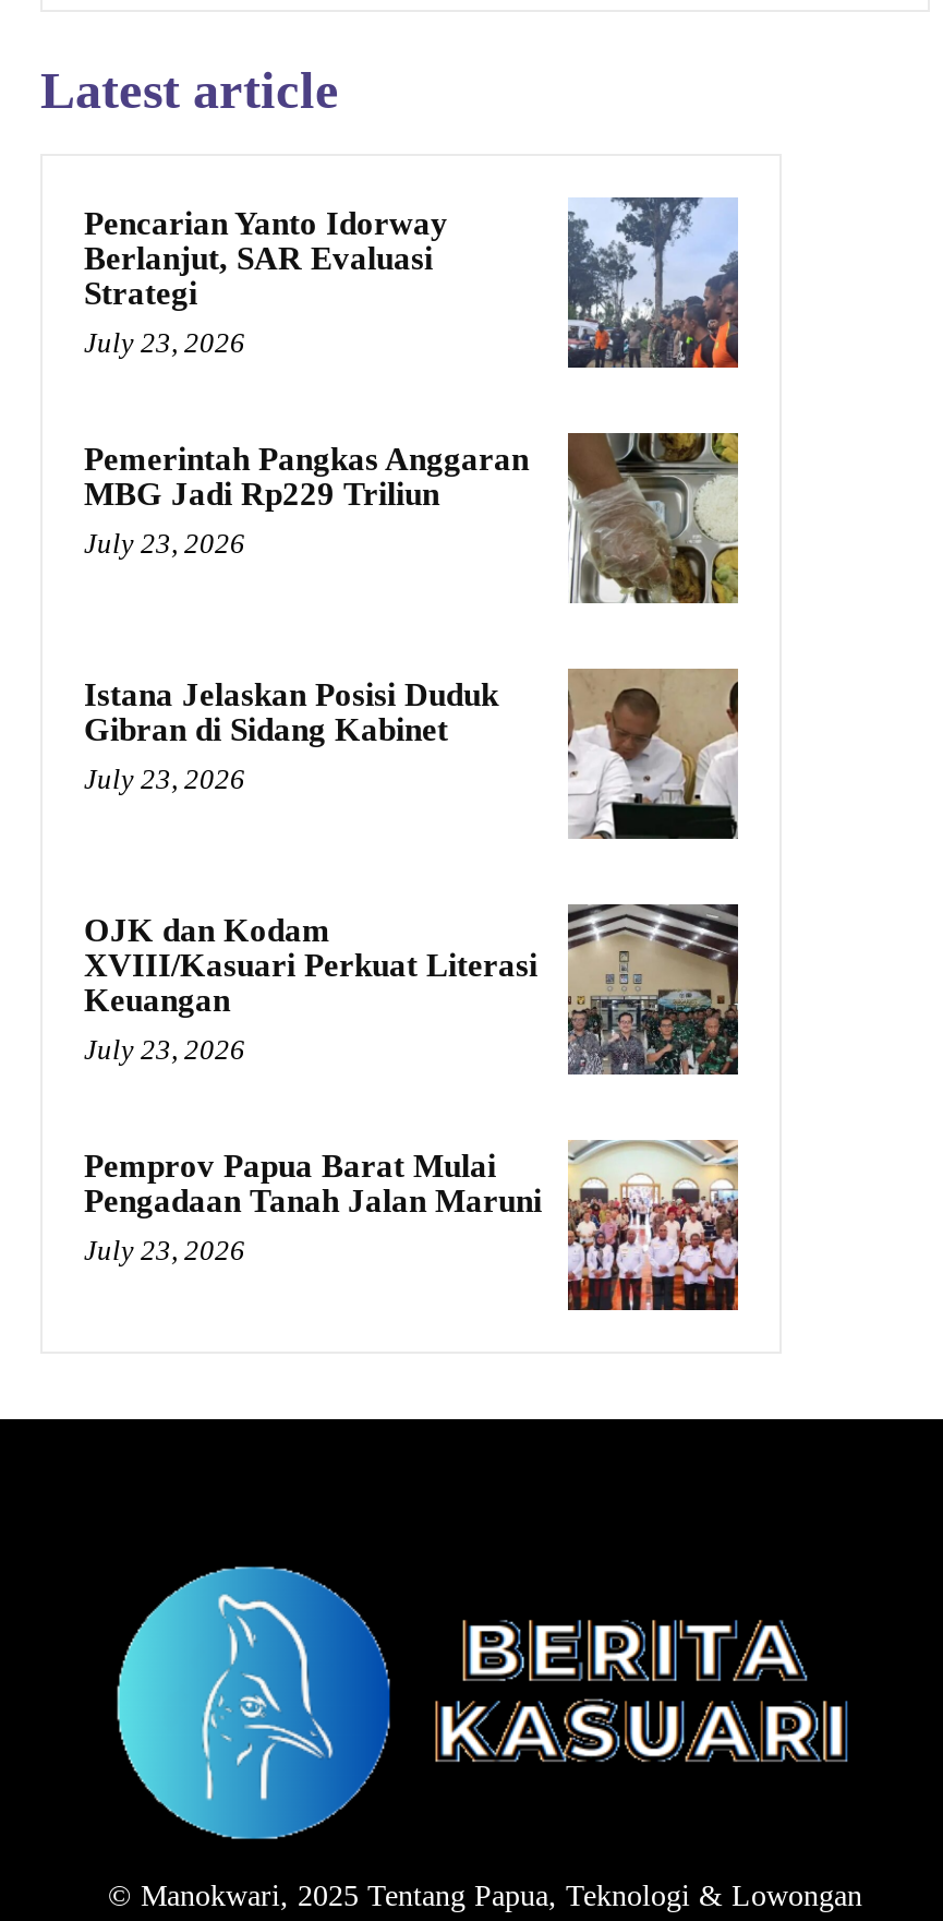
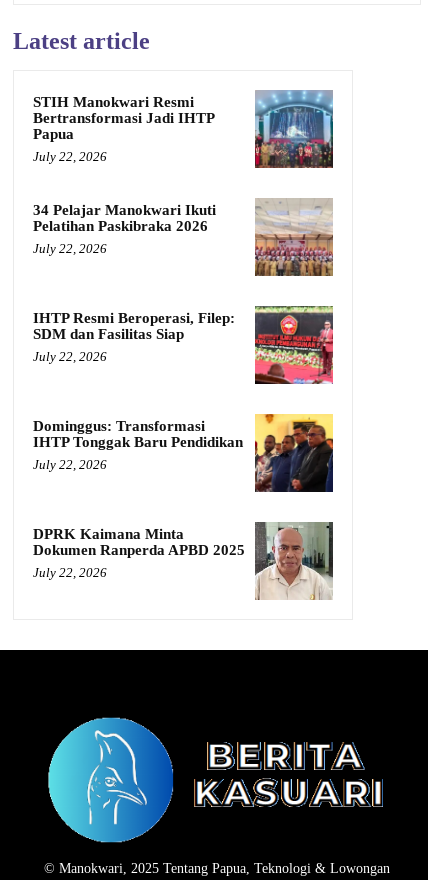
[84,206,448,358] Pencarian Yanto Idorway | Berlanjut, SAR Evaluasi | Strategi | July 23, 2026 -> [33,94,215,164] STIH Manokwari Resmi | Bertransformasi Jadi IHTP | Papua | July 22, 2026
[568,197,738,370] [image] -> [255,90,333,169] [image]
[84,433,738,603] [image] | Pemerintah Pangkas Anggaran | MBG Jadi Rp229 Triliun | July 23, 2026 -> [33,199,333,276] [image] | 34 Pelajar Manokwari Ikuti | Pelatihan Paskibraka 2026 | July 22, 2026
[84,669,740,841] [image] | Istana Jelaskan Posisi Duduk | Gibran di Sidang Kabinet | July 23, 2026 -> [33,306,334,385] [image] | IHTP Resmi Beroperasi, Filep: | SDM dan Fasilitas Siap | July 22, 2026
[84,902,740,1074] [image] | OJK dan Kodam | XVIII/Kasuari Perkuat Literasi | Keuangan | July 23, 2026 -> [33,413,334,492] [image] | Dominggus: Transformasi | IHTP Tonggak Baru Pendidikan | July 22, 2026
[84,1140,740,1312] [image] | Pemprov Papua Barat Mulai | Pengadaan Tanah Jalan Maruni | July 23, 2026 -> [33,522,334,600] [image] | DPRK Kaimana Minta | Dokumen Ranperda APBD 2025 | July 22, 2026

